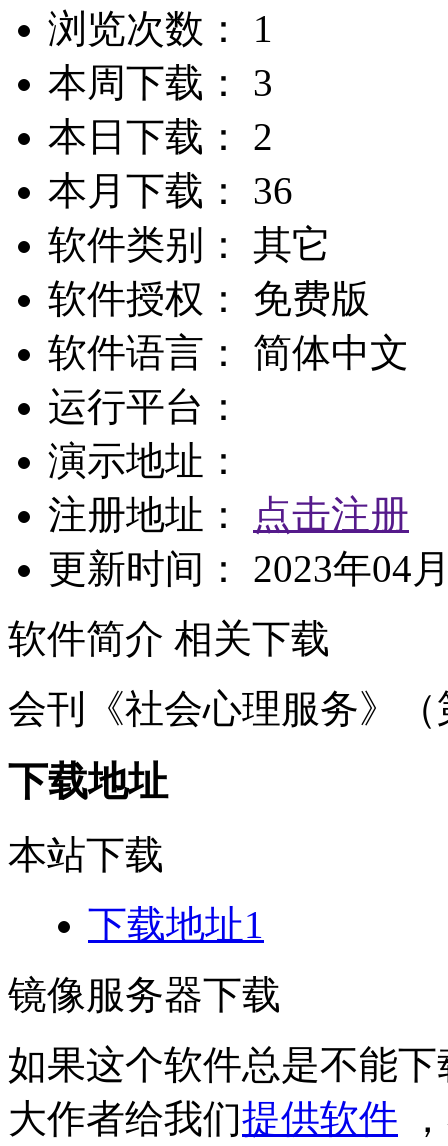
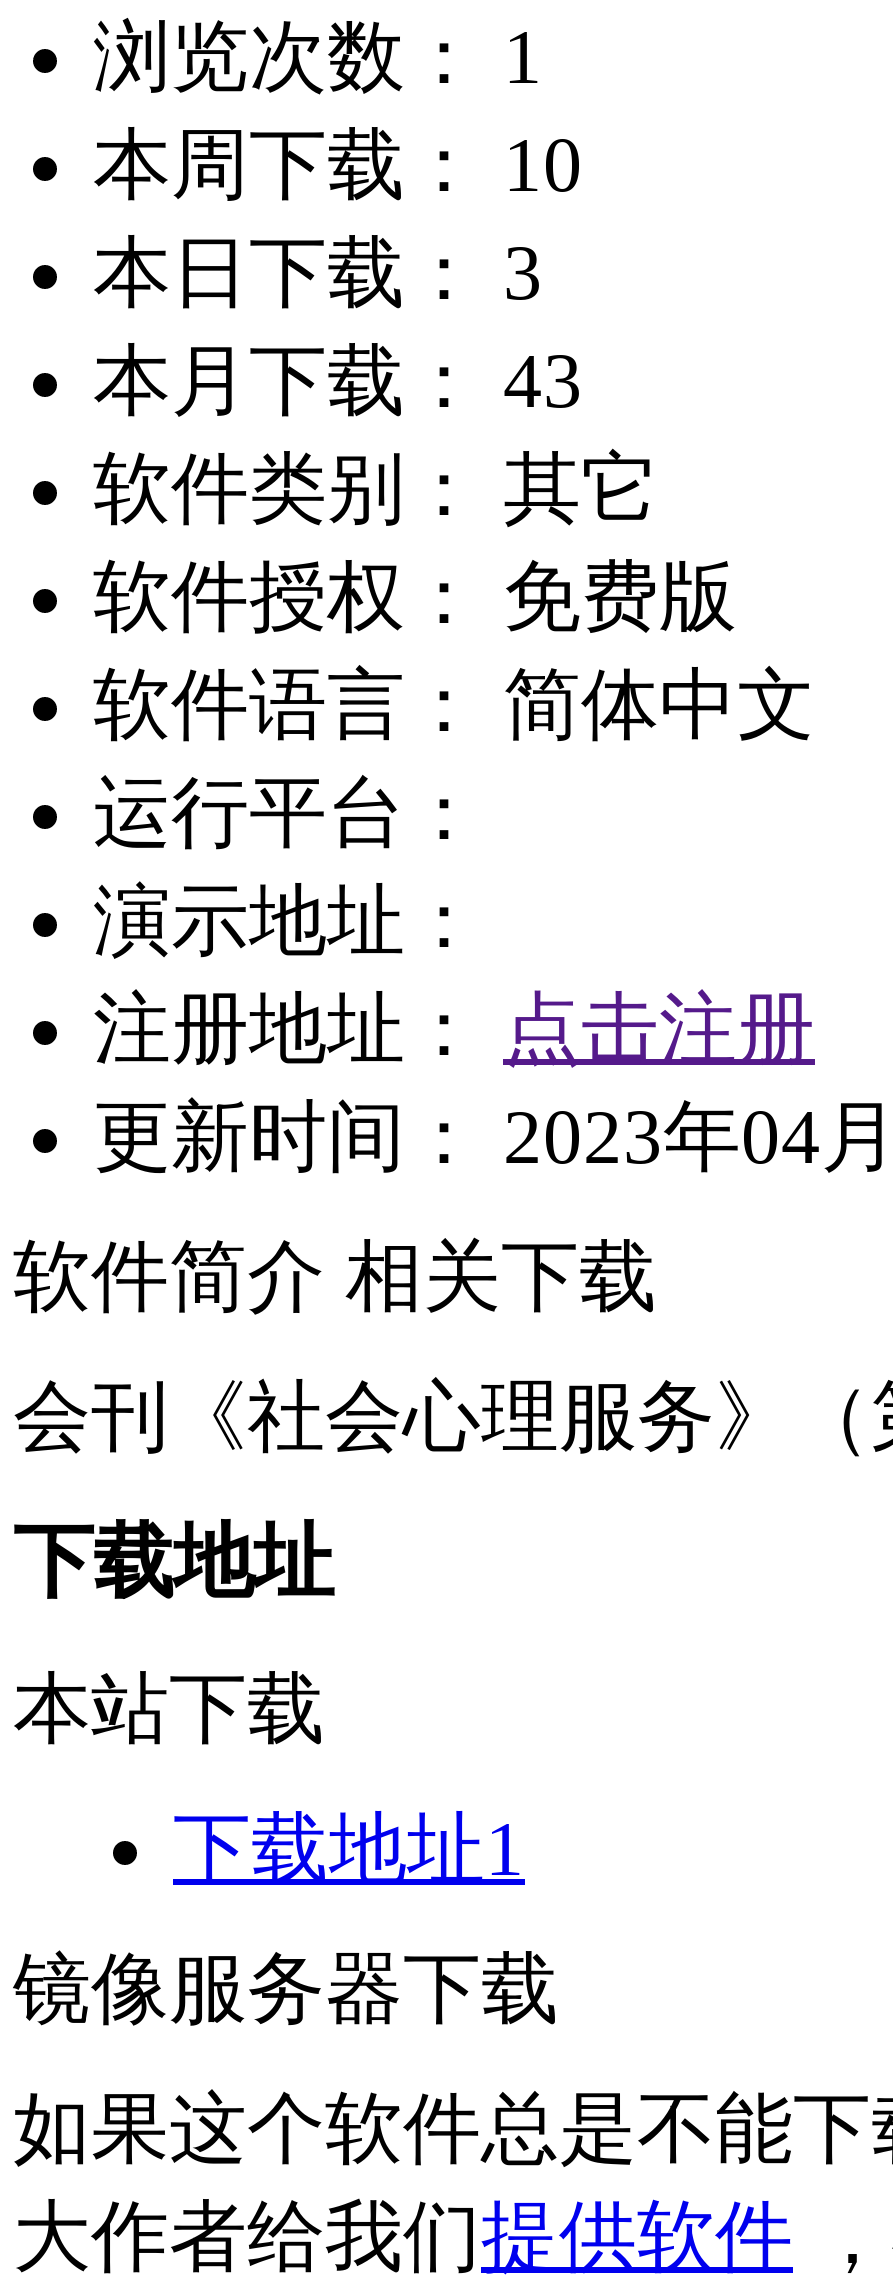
[48,61,273,104] 本周下载： 3 -> [93,120,583,206] 本周下载： 10
[48,115,273,158] 本日下载： 2 -> [93,228,543,314] 本日下载： 3
[48,169,293,212] 本月下载： 36 -> [93,336,583,422] 本月下载： 43

